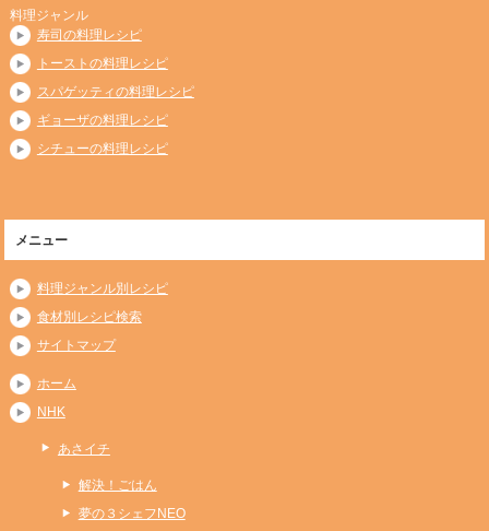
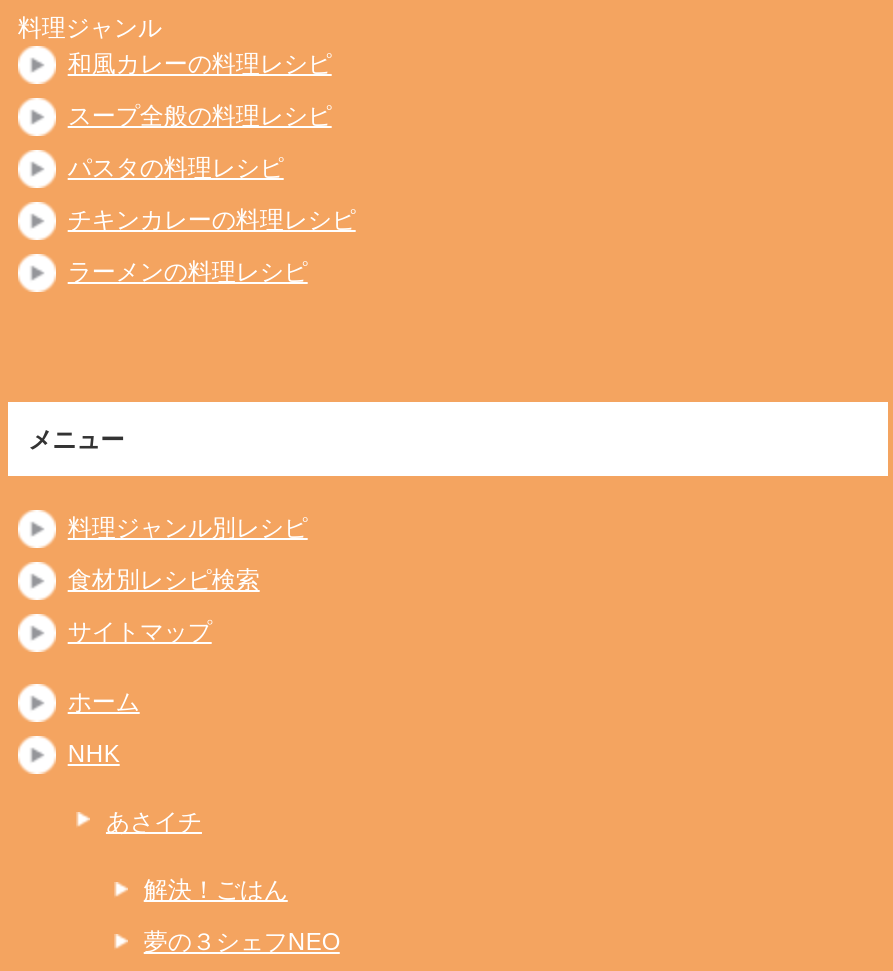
[37,27,142,42] 寿司の料理レシピ -> [68,50,332,78] 和風カレーの料理レシピ
[37,56,168,71] トーストの料理レシピ -> [68,102,332,130] スープ全般の料理レシピ
[37,84,194,99] スパゲッティの料理レシピ -> [68,154,284,182] パスタの料理レシピ
[37,112,168,128] ギョーザの料理レシピ -> [68,206,356,234] チキンカレーの料理レシピ
[37,141,168,156] シチューの料理レシピ -> [68,258,308,286] ラーメンの料理レシピ

